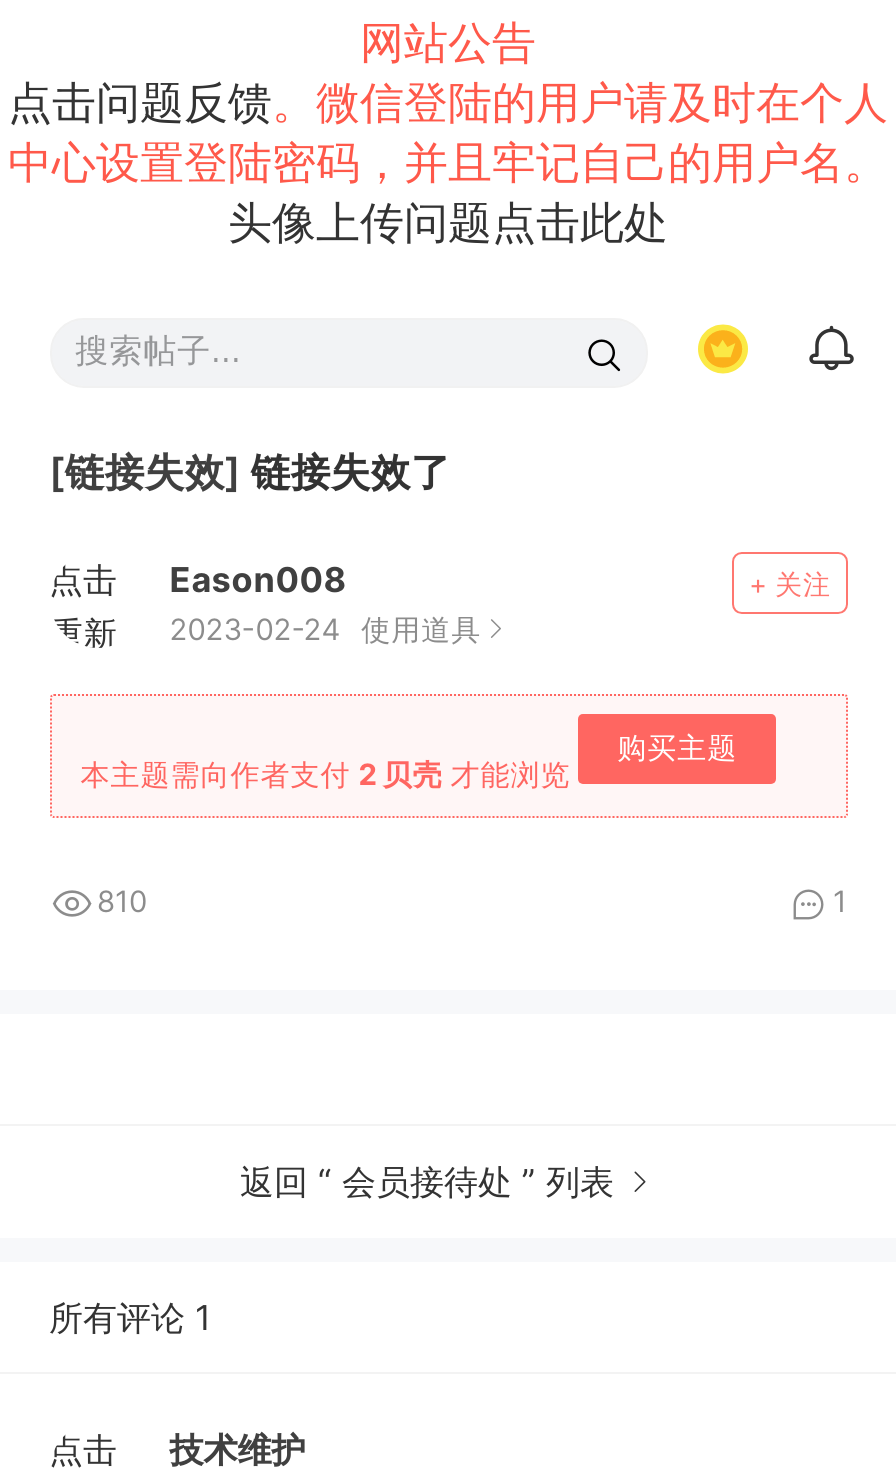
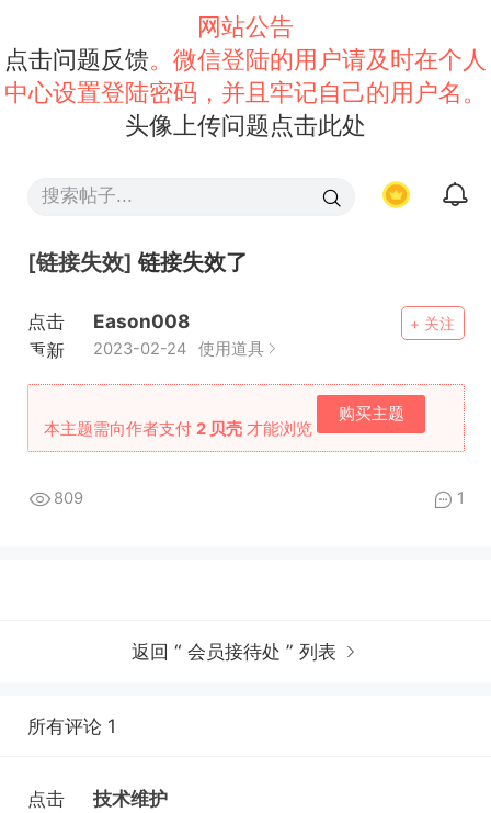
[97,884,147,920] 810 -> [53,488,83,508] 809

